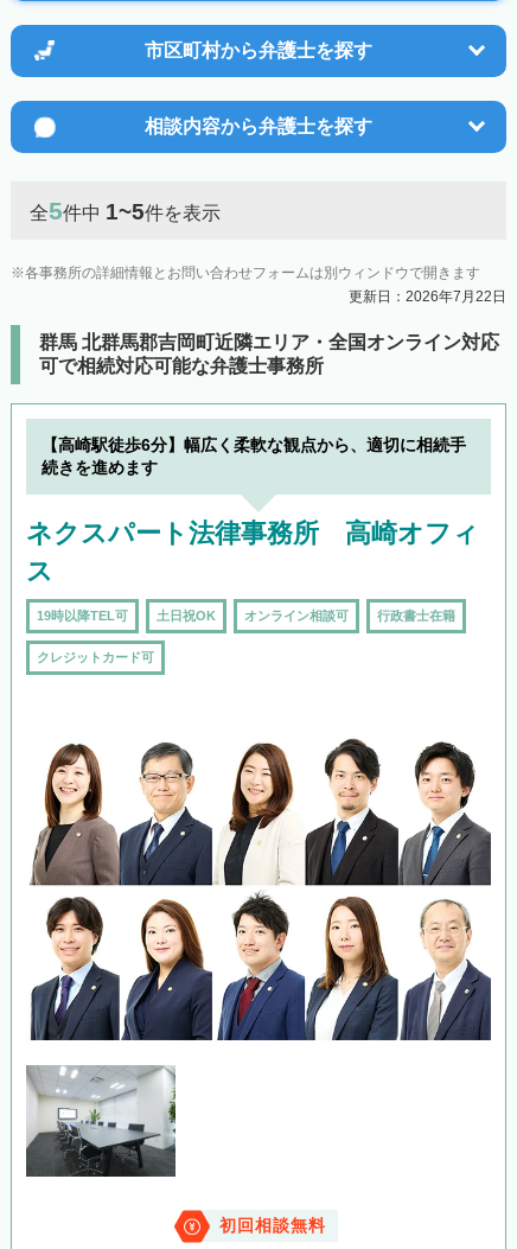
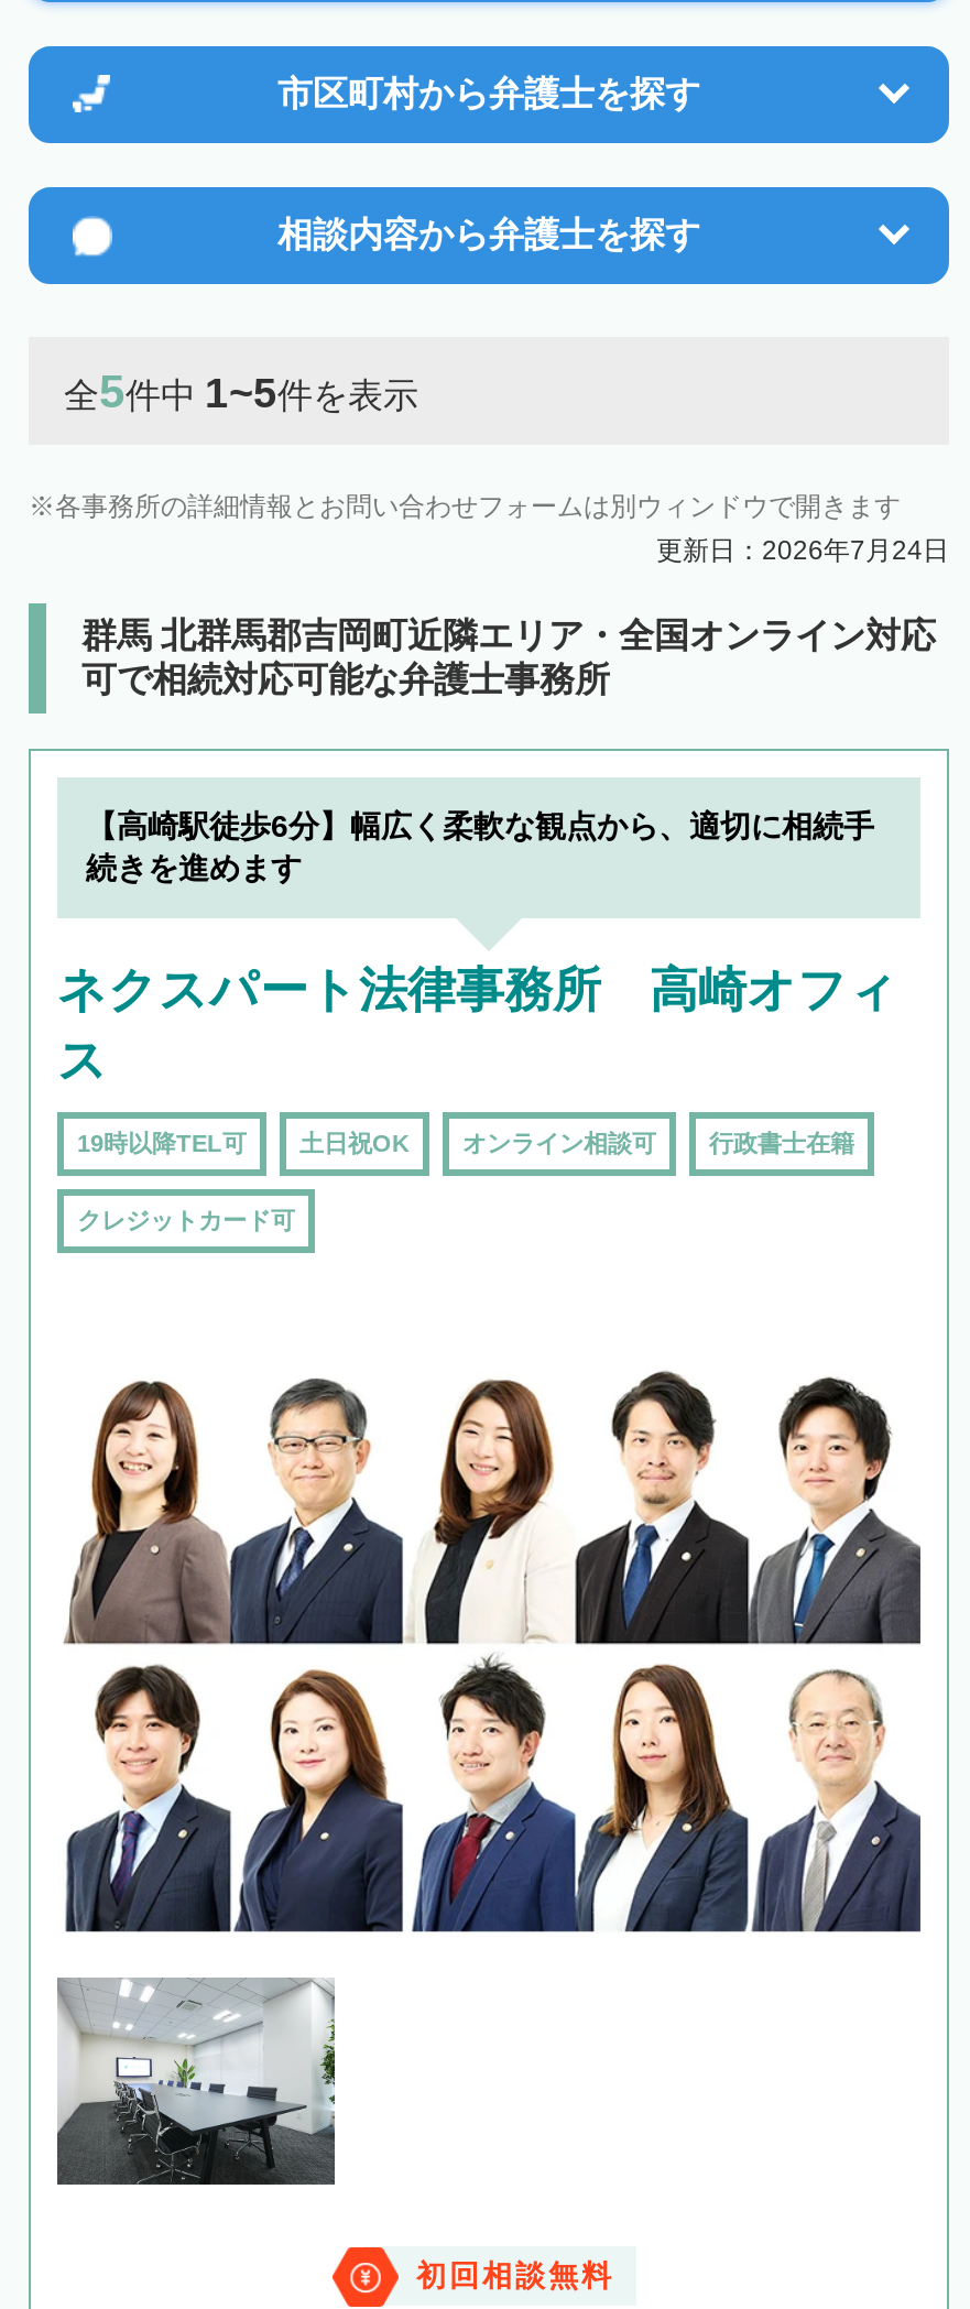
[349,288,506,305] 更新日：2026年7月22日 -> [656,535,949,566] 更新日：2026年7月24日

